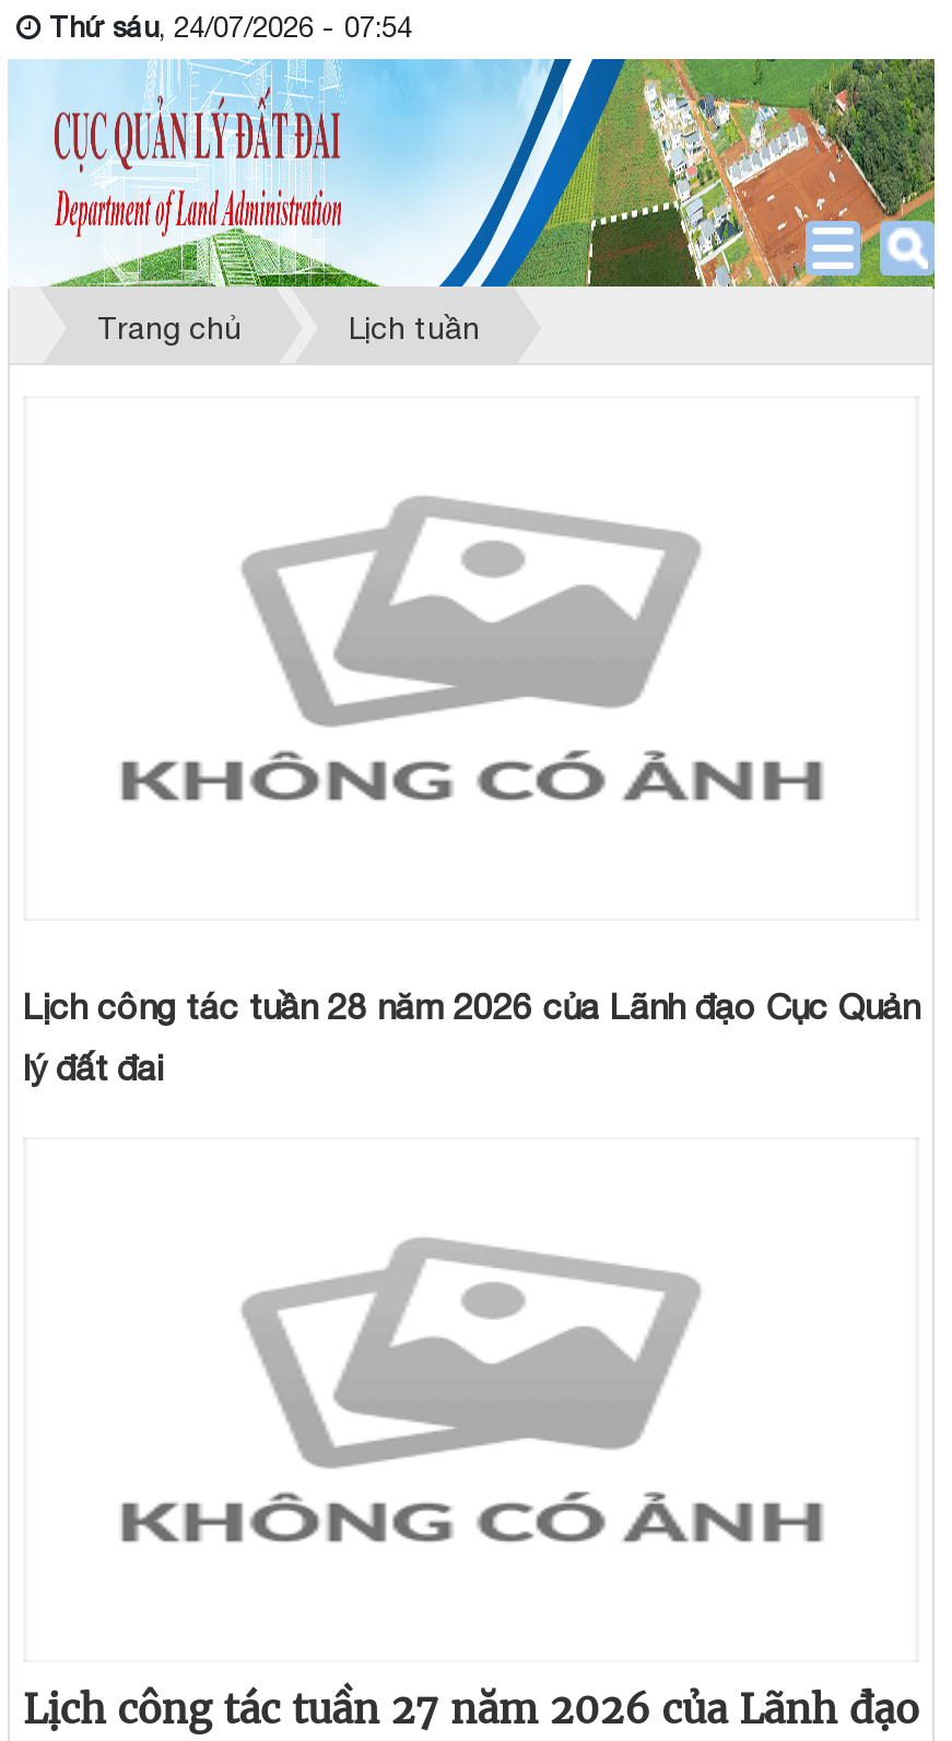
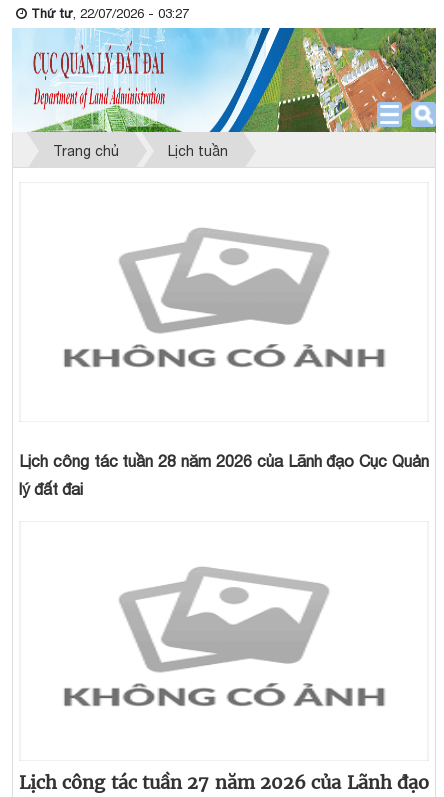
[49,11,412,44] Thứ sáu, 24/07/2026 - 07:54 -> [31,6,189,21] Thứ tư, 22/07/2026 - 03:27

